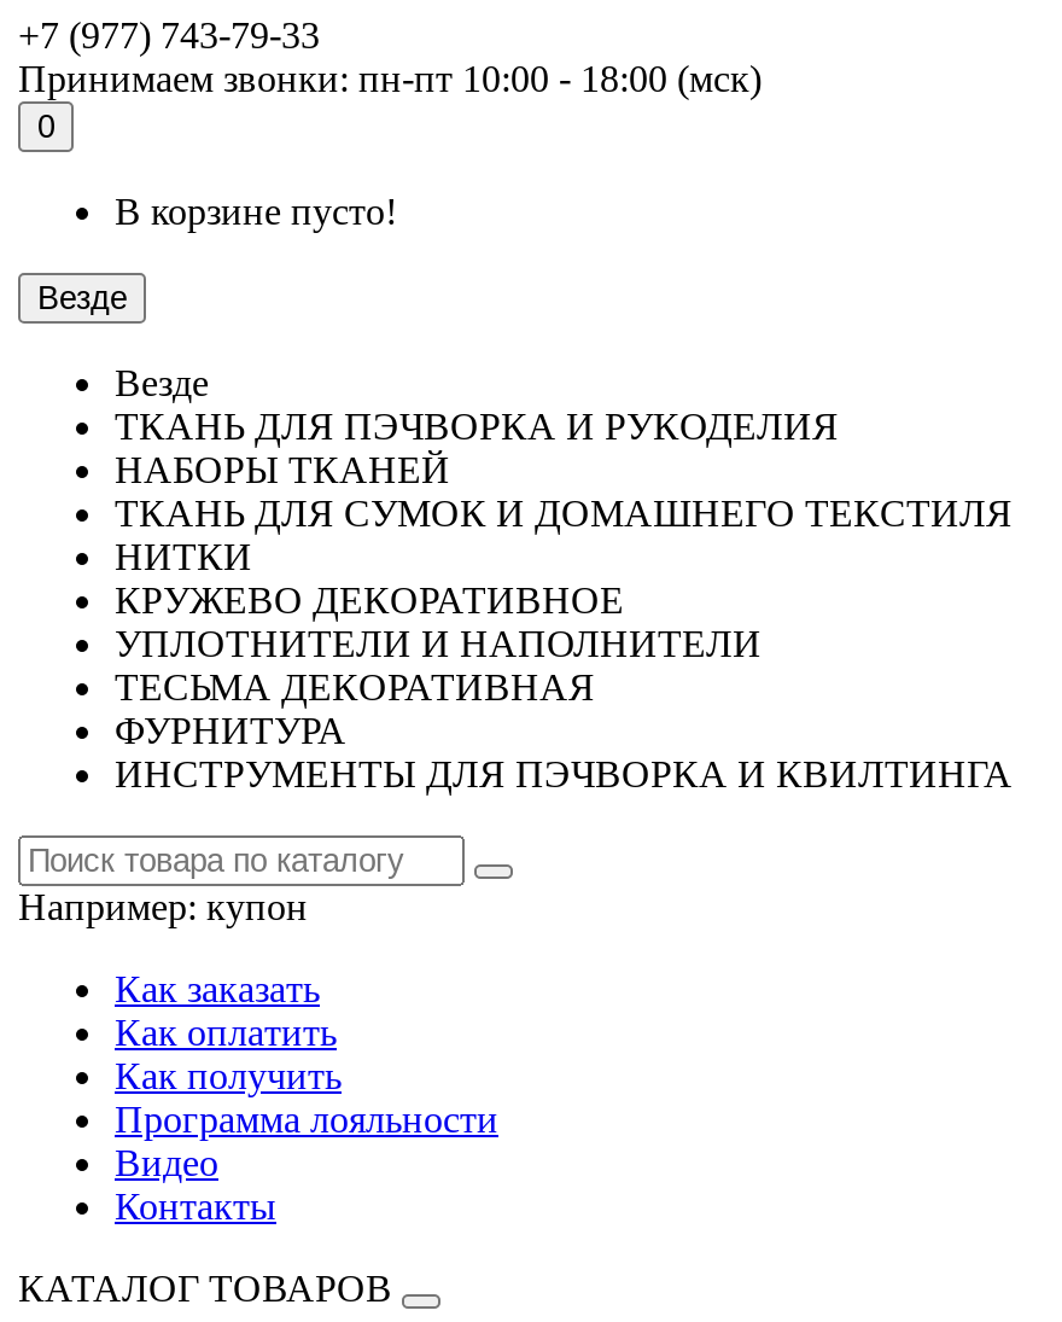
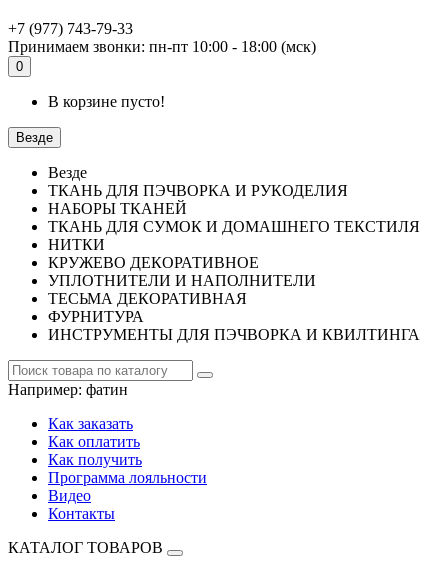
[18,886,308,927] Например:купон -> [8,381,128,398] Например:фатин

